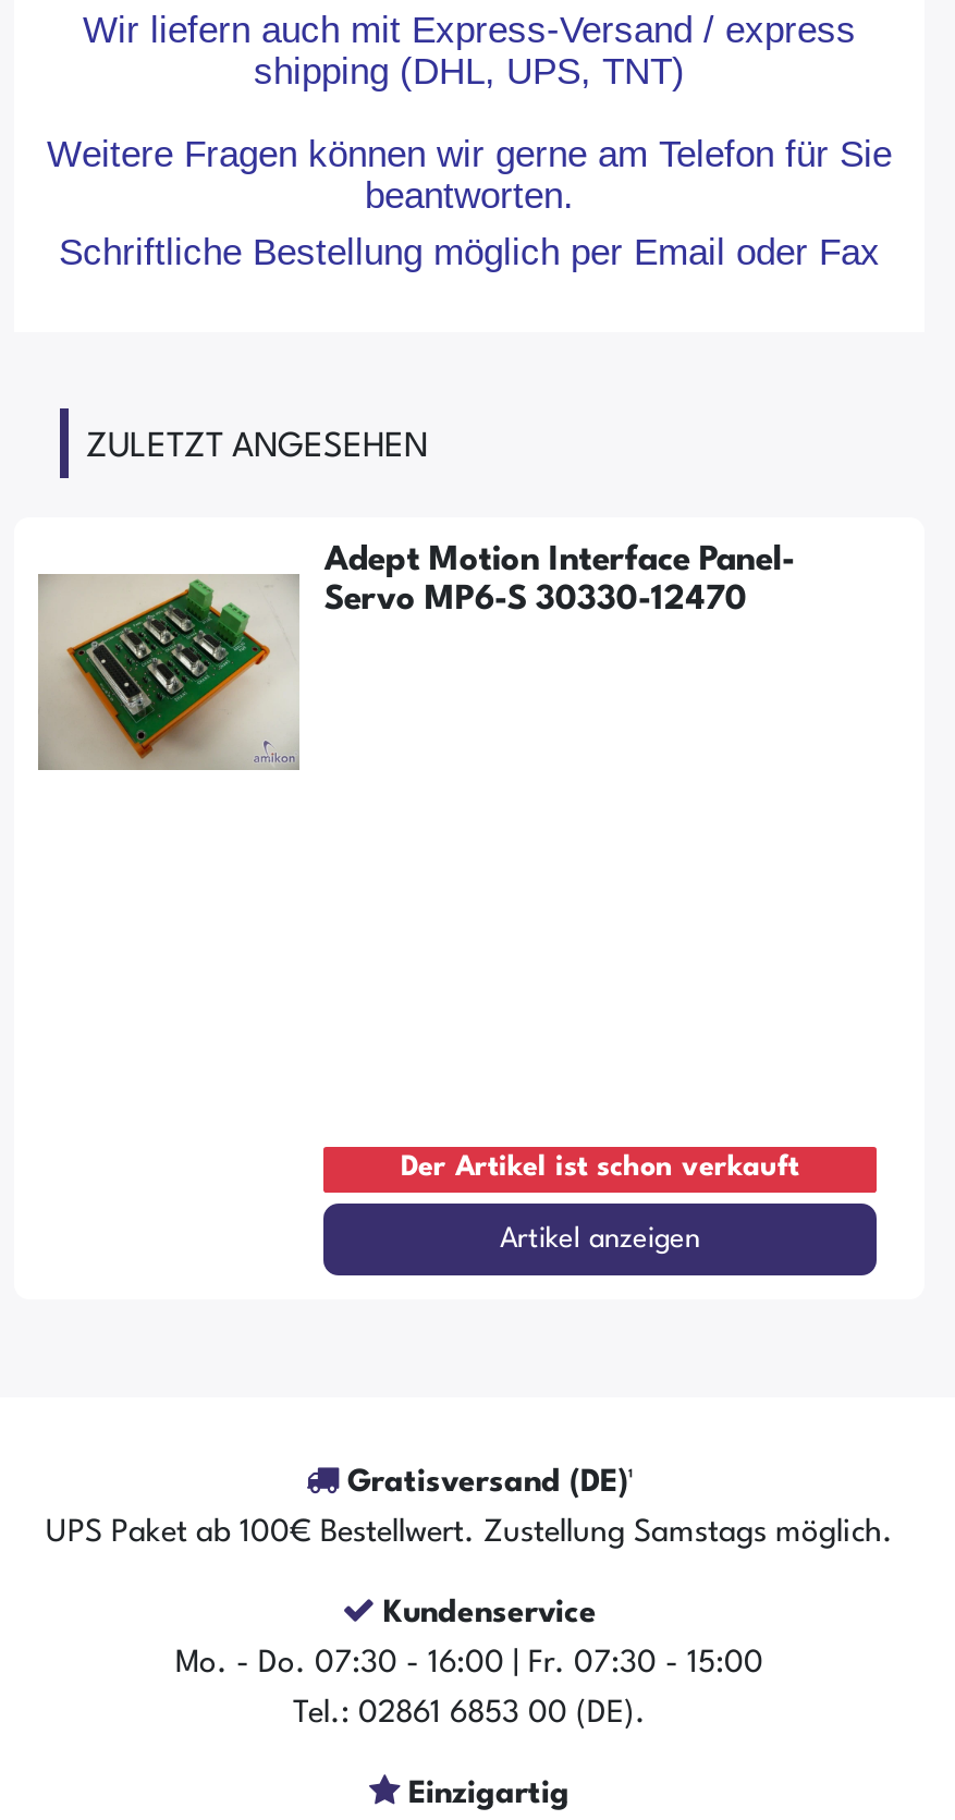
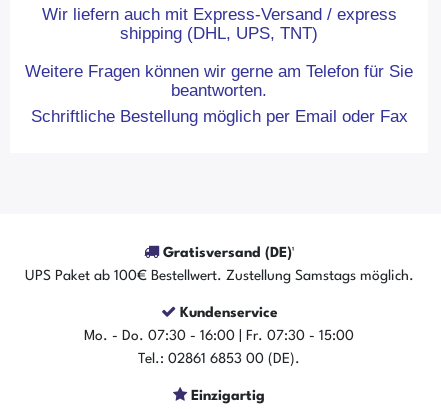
[36,430,795,772] [image] | ZULETZT ANGESEHEN | Adept Motion Interface Panel- | Servo MP6-S 30330-12470 -> none
[321,1143,879,1278] [image] | Der Artikel ist schon verkauft | Artikel anzeigen -> none

